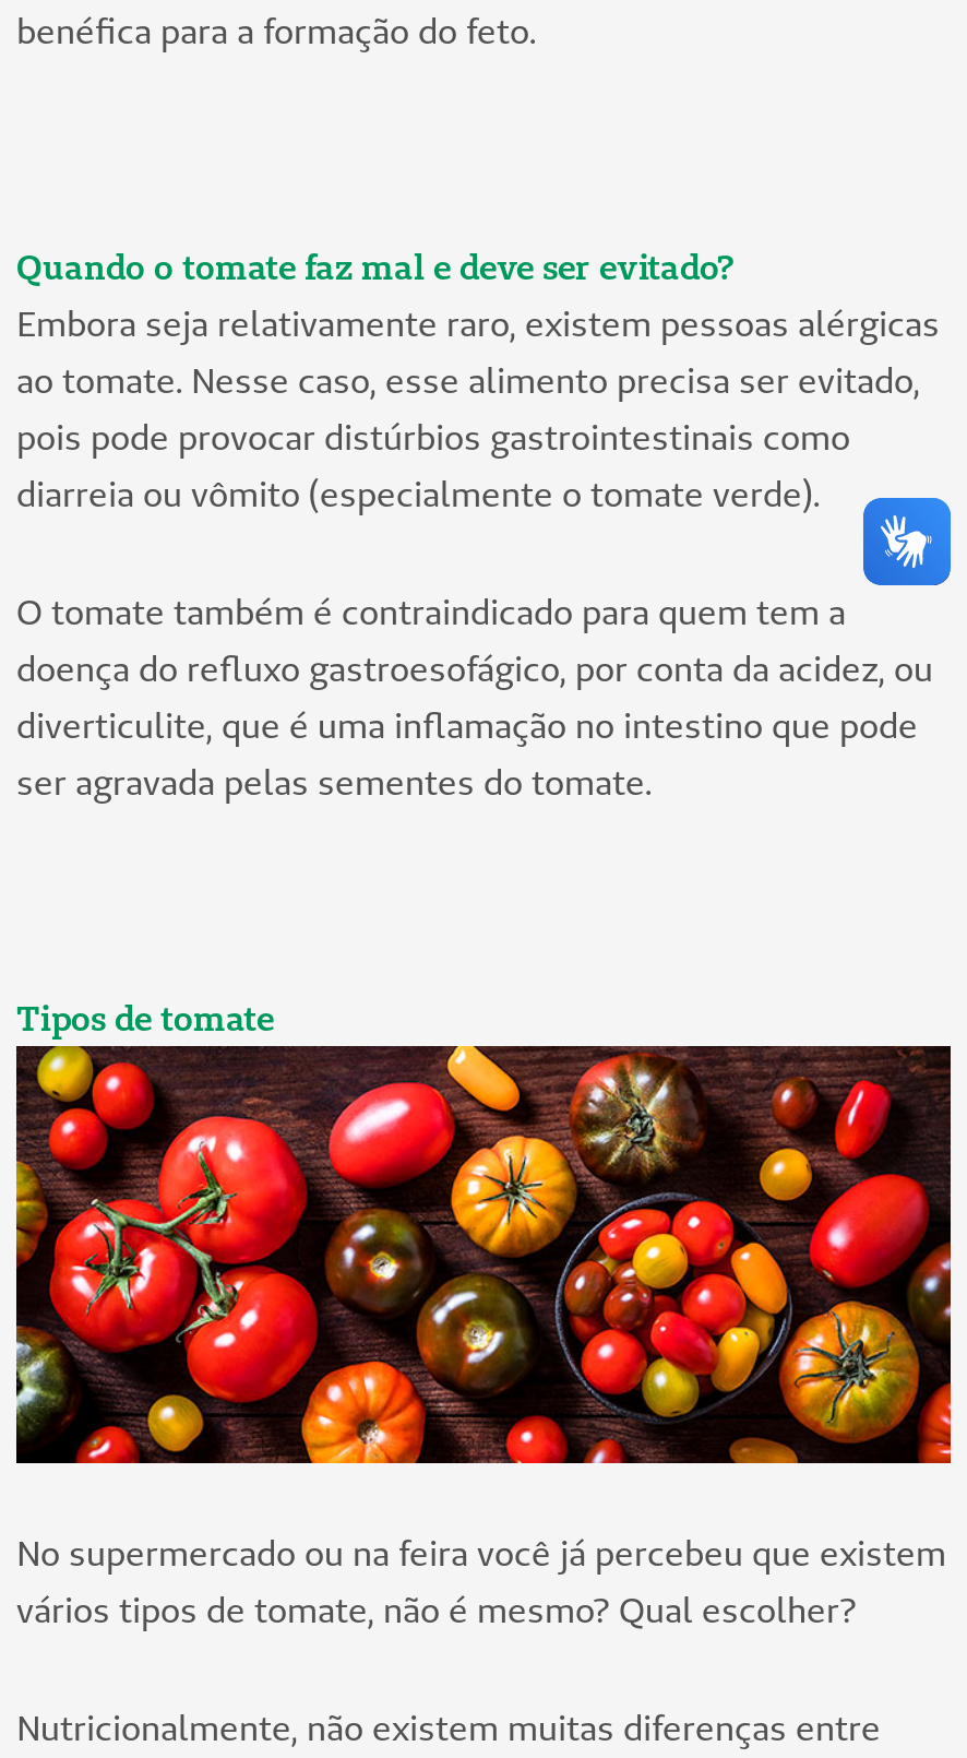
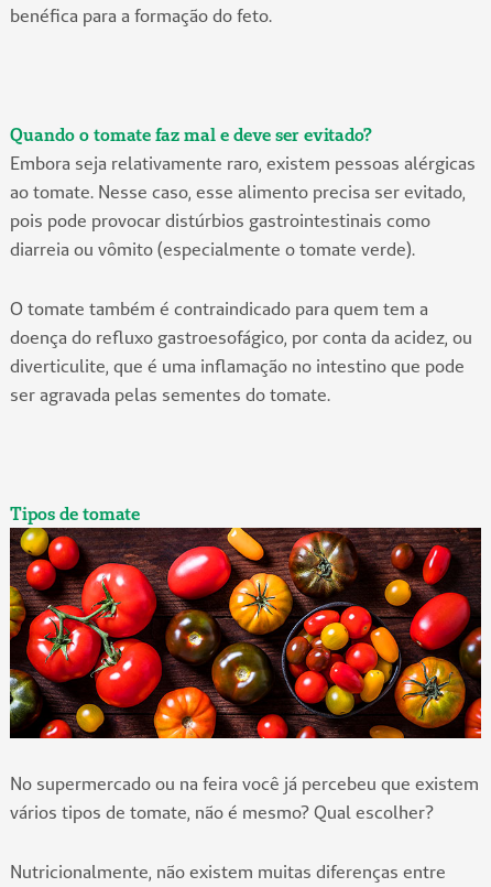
[861,496,953,587] [image] -> none

